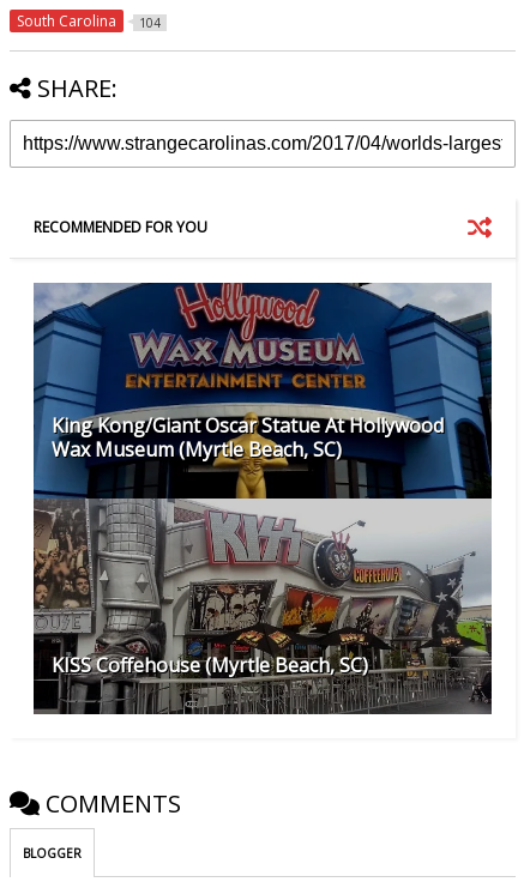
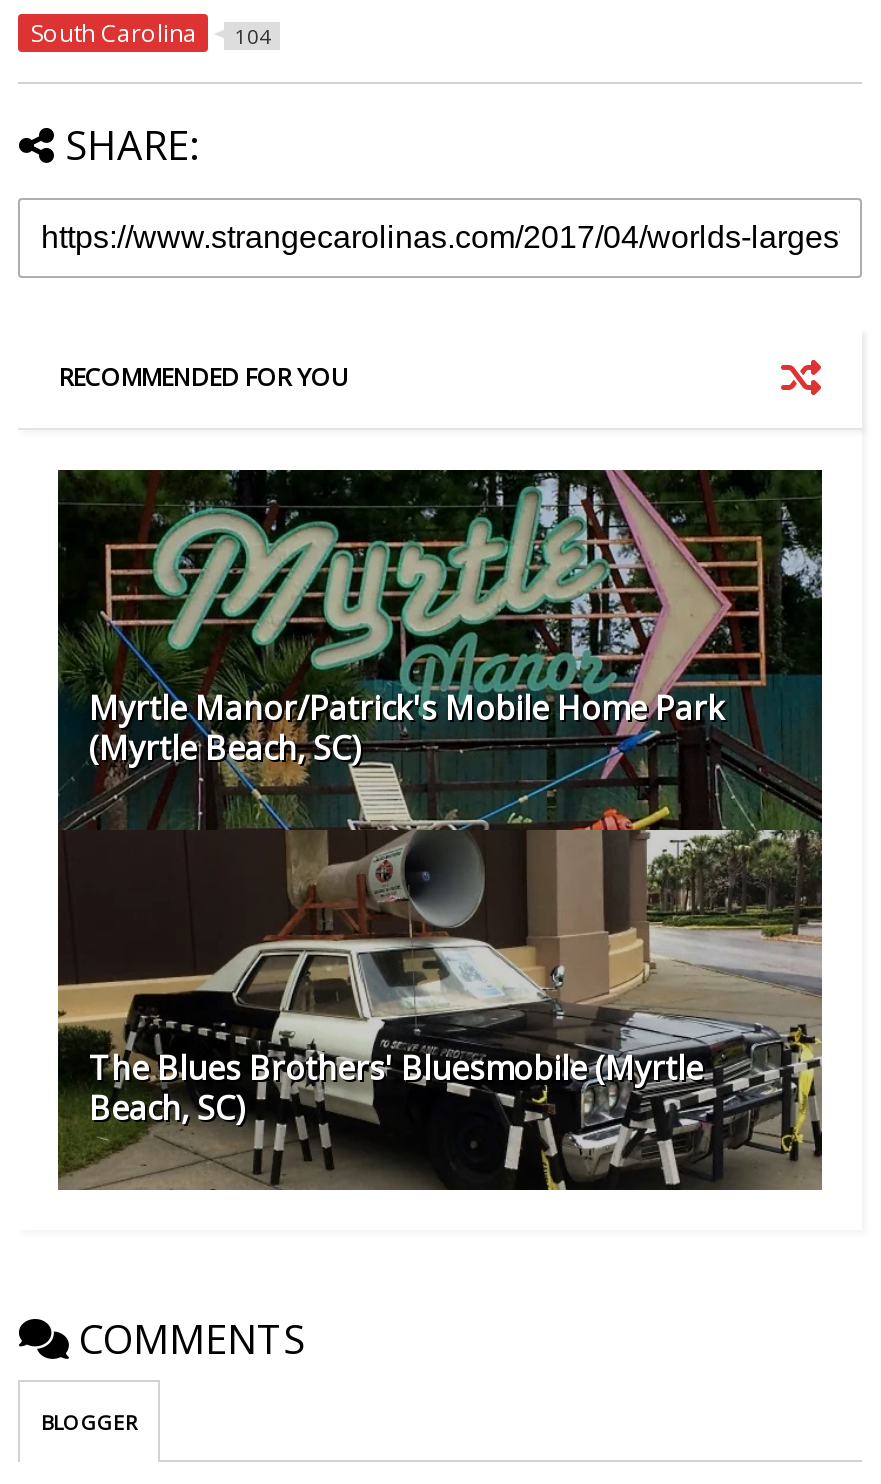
[32,282,493,715] [image] | King Kong/Giant Oscar Statue At Hollywood | Wax Museum (Myrtle Beach, SC) -> [56,468,824,1192] [image] | Myrtle Manor/Patrick's Mobile Home Park | (Myrtle Beach, SC)
[52,652,369,678] KISS Coffehouse (Myrtle Beach, SC) -> [89,1045,703,1129] The Blues Brothers' Bluesmobile (Myrtle | Beach, SC)

